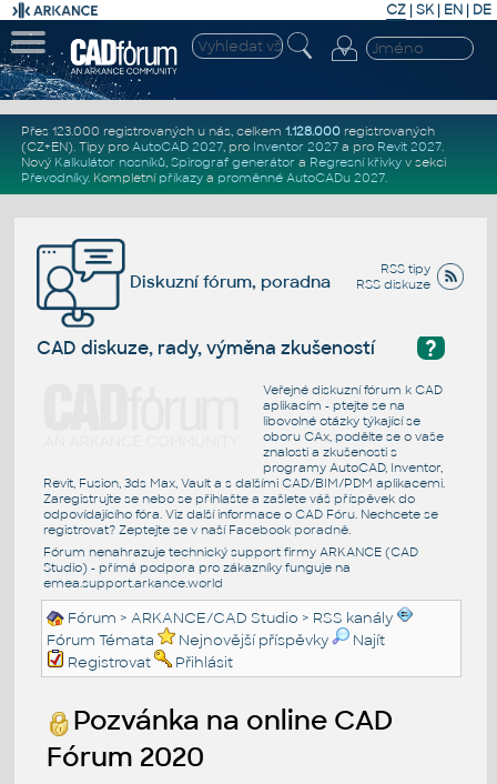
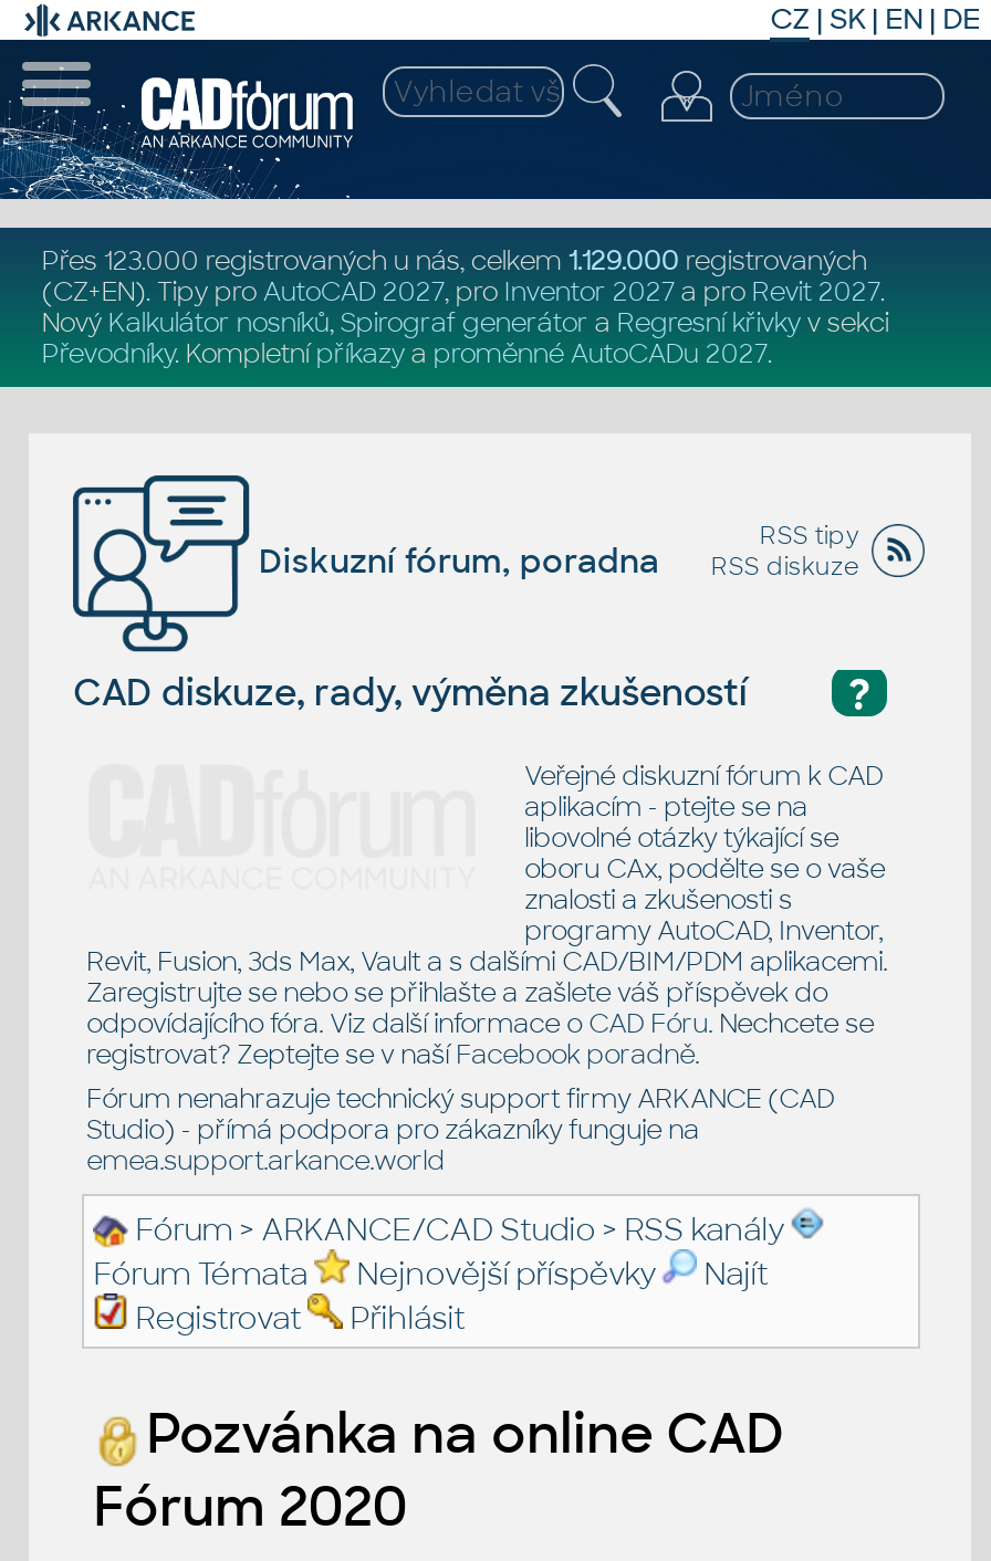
[21,123,435,139] Přes 123.000 registrovaných u nás, celkem 1.128.000 registrovaných -> [42,245,867,276] Přes 123.000 registrovaných u nás, celkem 1.129.000 registrovaných

